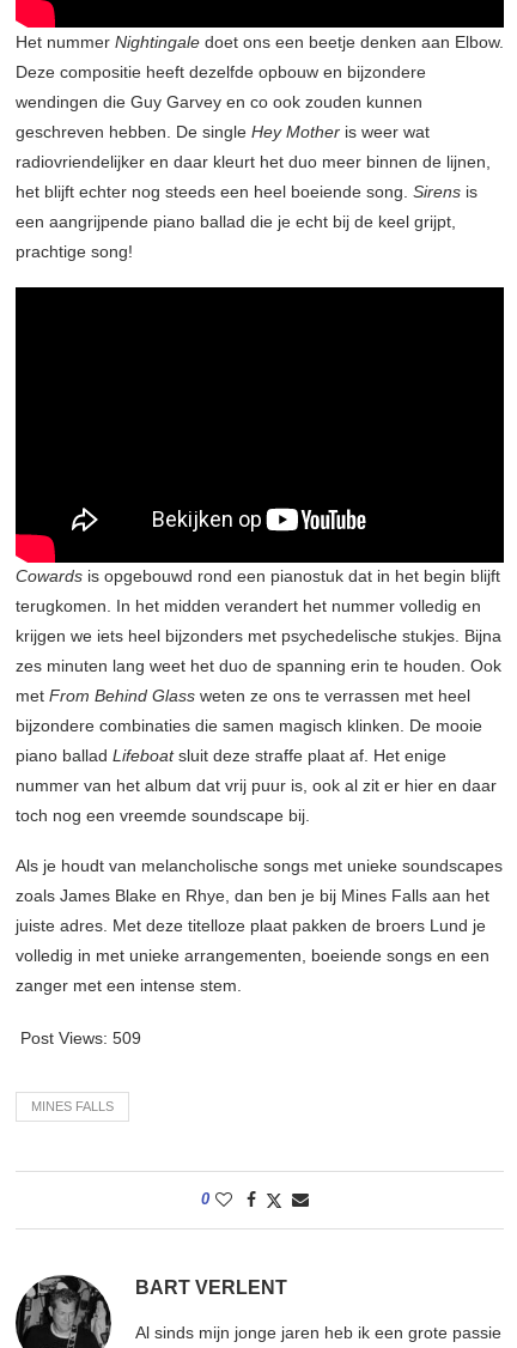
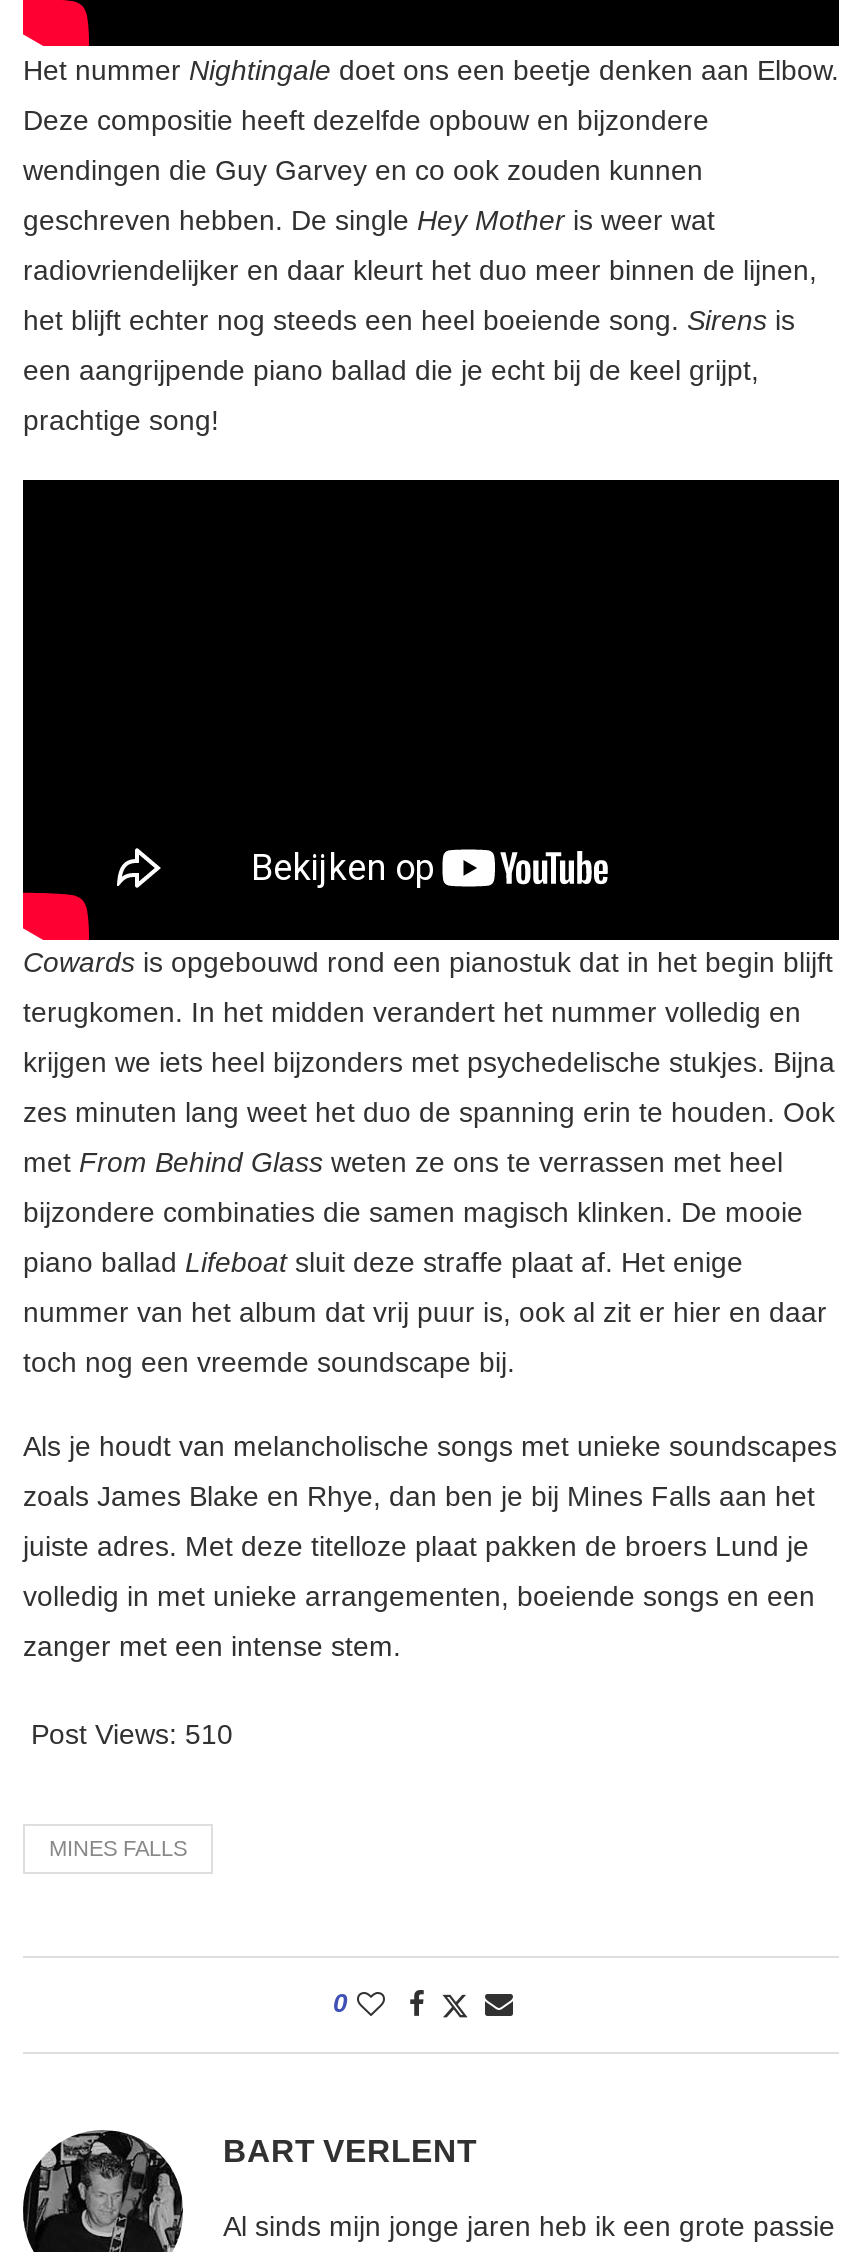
[20,1029,141,1048] Post Views: 509 -> [31,1719,233,1751] Post Views: 510

